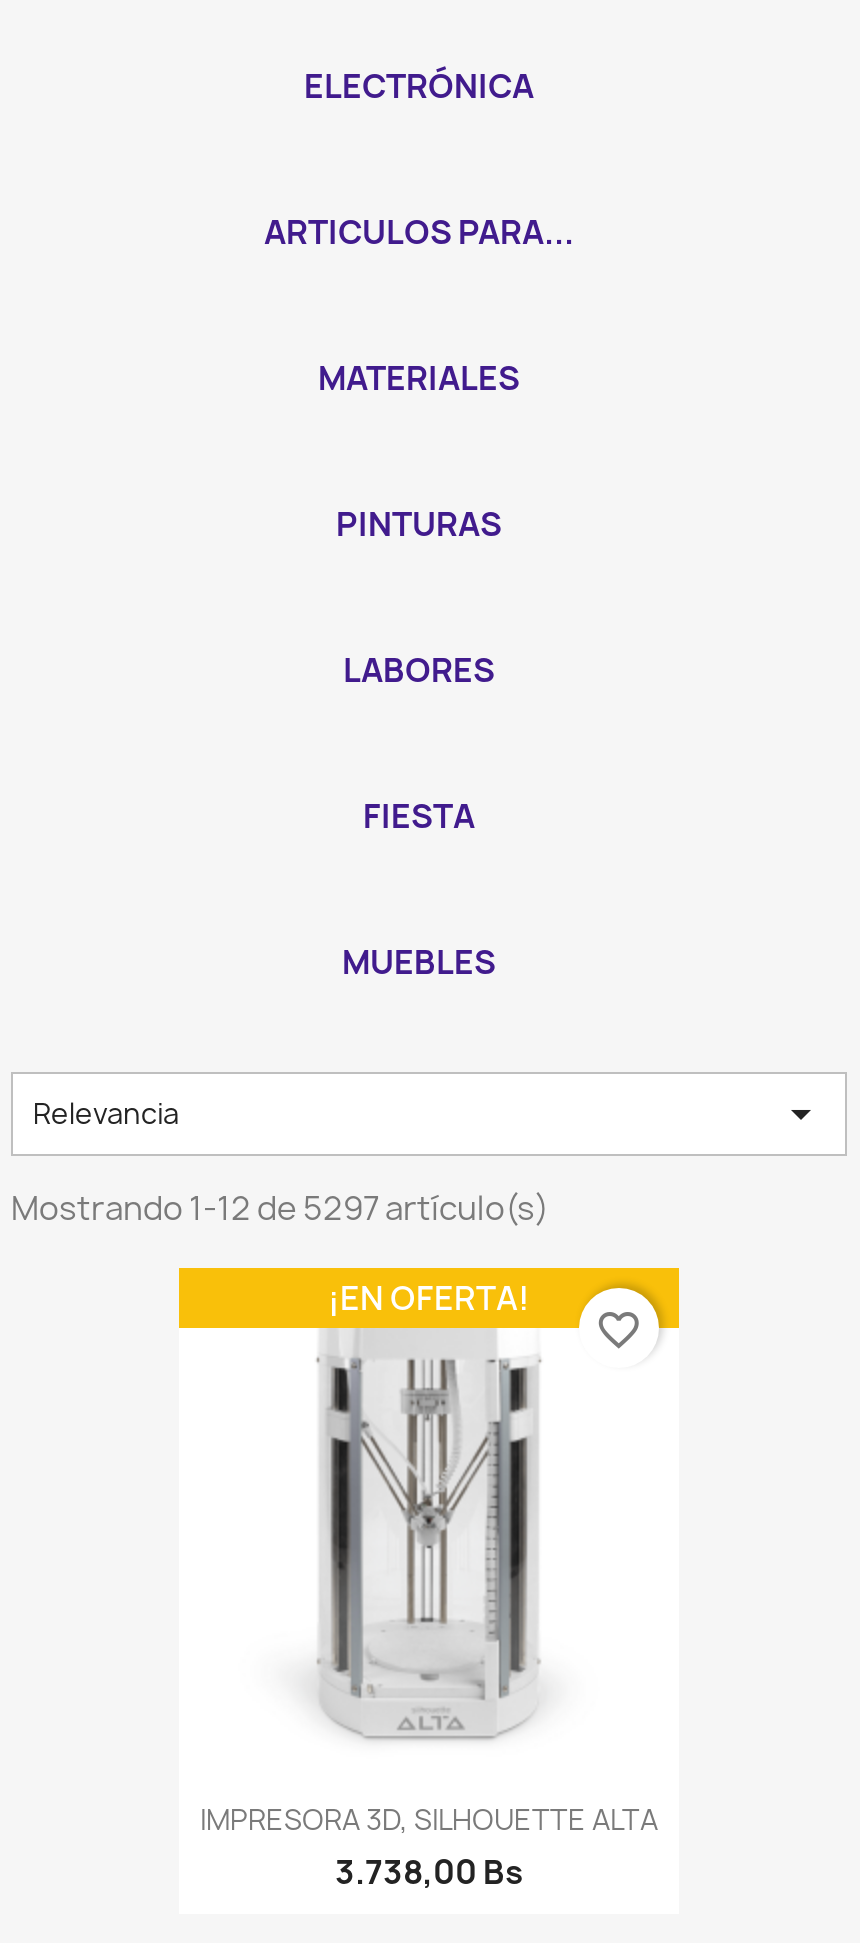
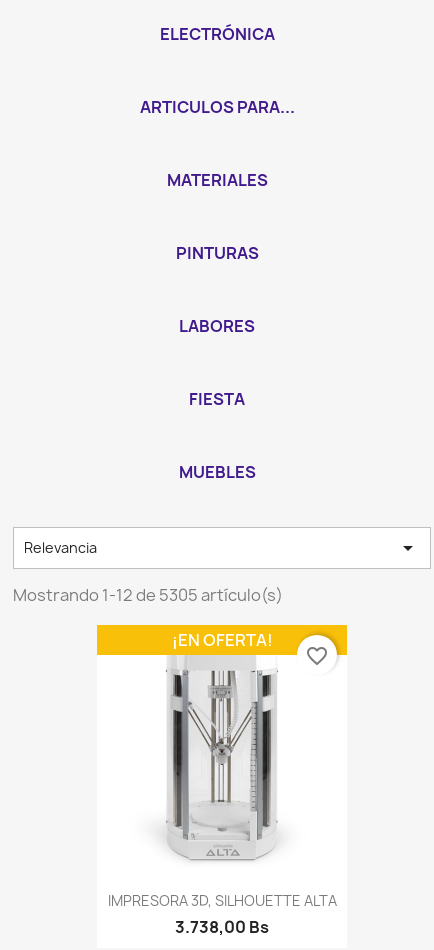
[11,1186,549,1230] Mostrando 1-12 de 5297 artículo(s) -> [13,584,283,606] Mostrando 1-12 de 5305 artículo(s)

